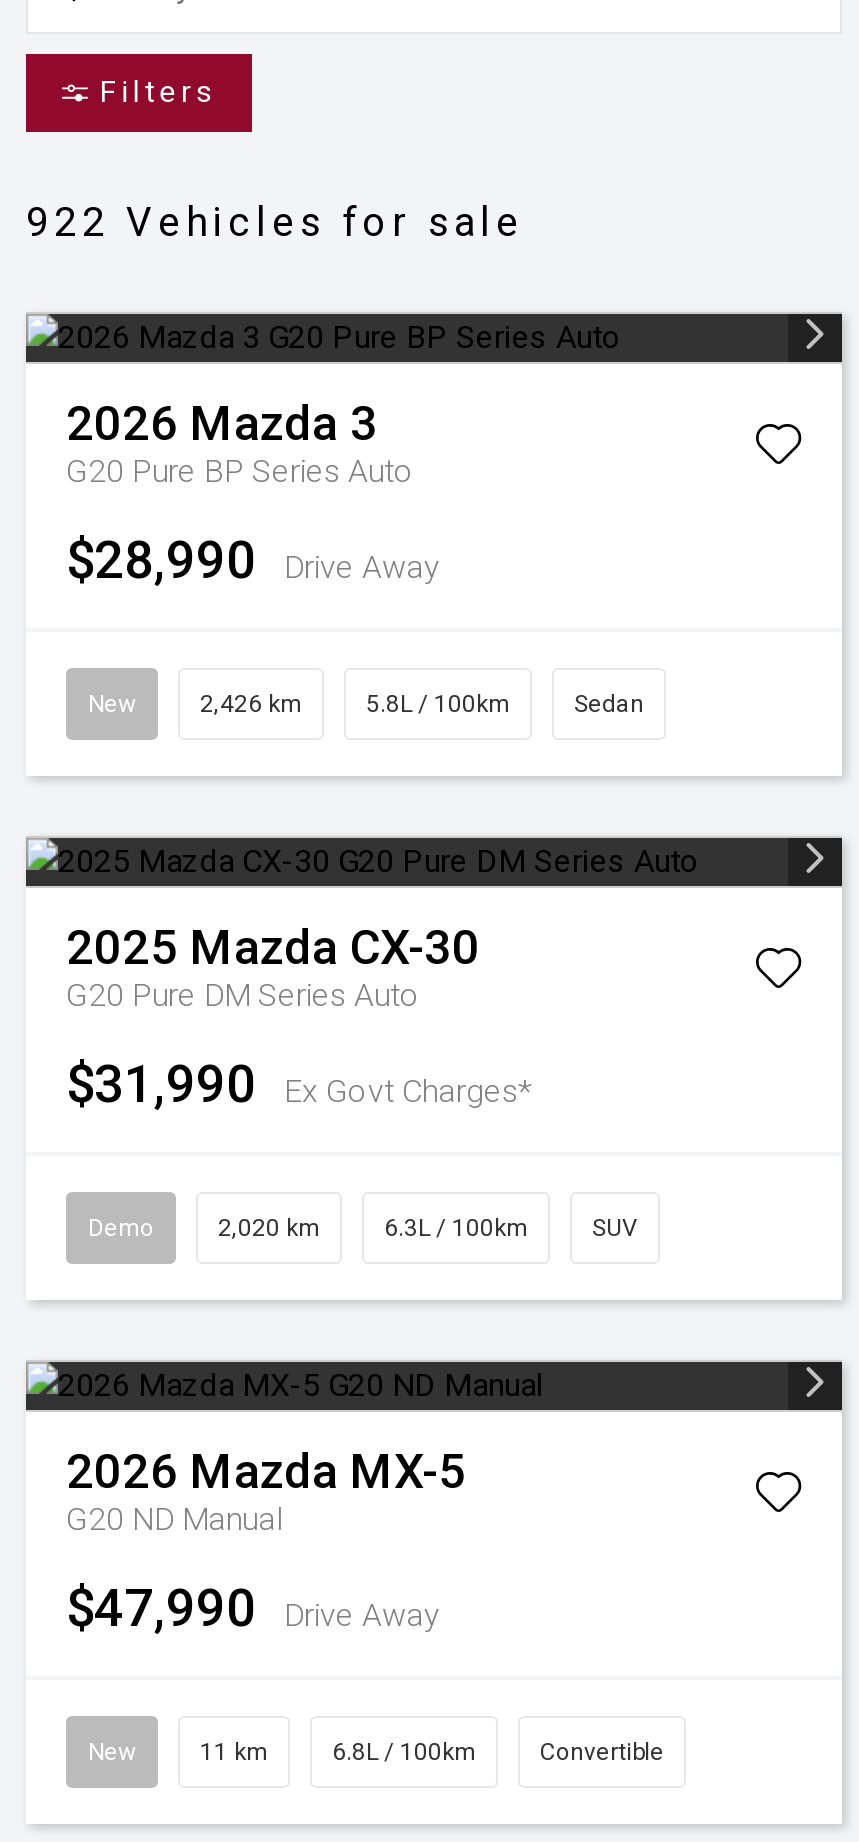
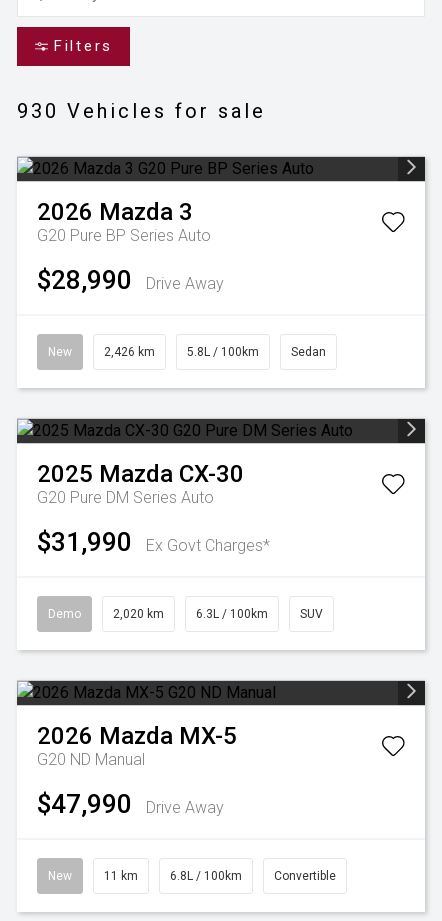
[26,198,524,246] 922 Vehicles for sale -> [17,99,266,123] 930 Vehicles for sale

